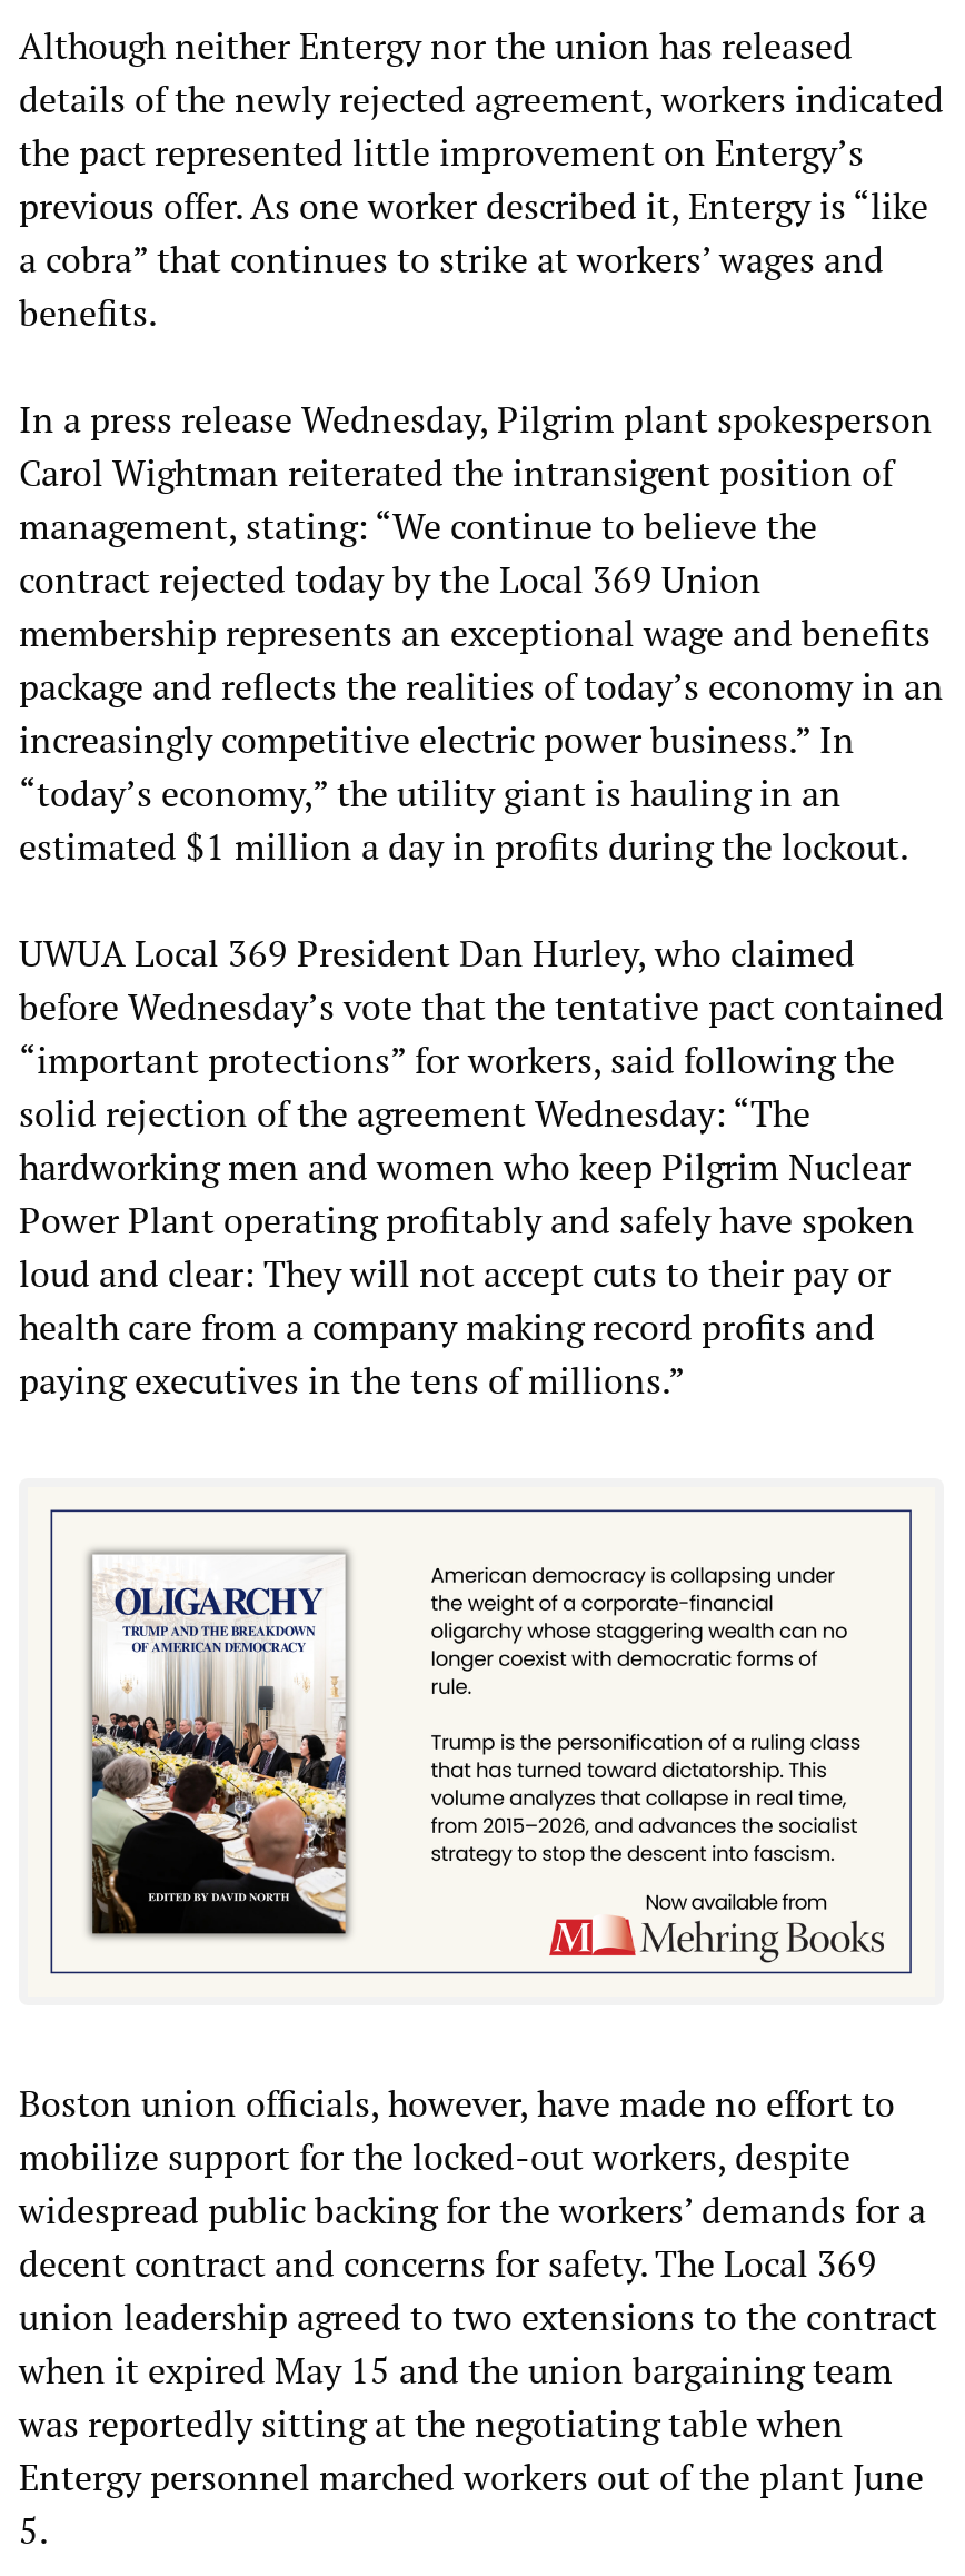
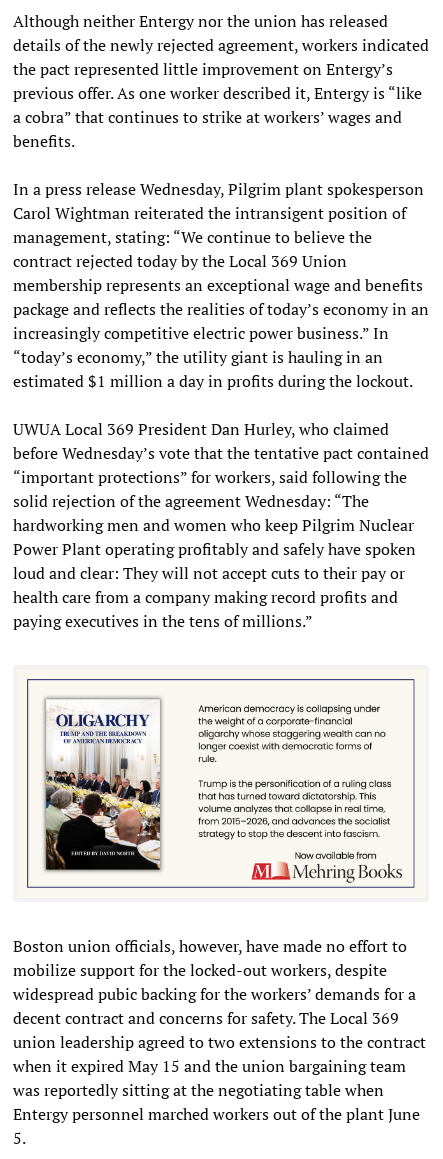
[19,2186,926,2235] widespread public backing for the workers’ demands for a -> [13,983,416,1005] widespread pubic backing for the workers’ demands for a

